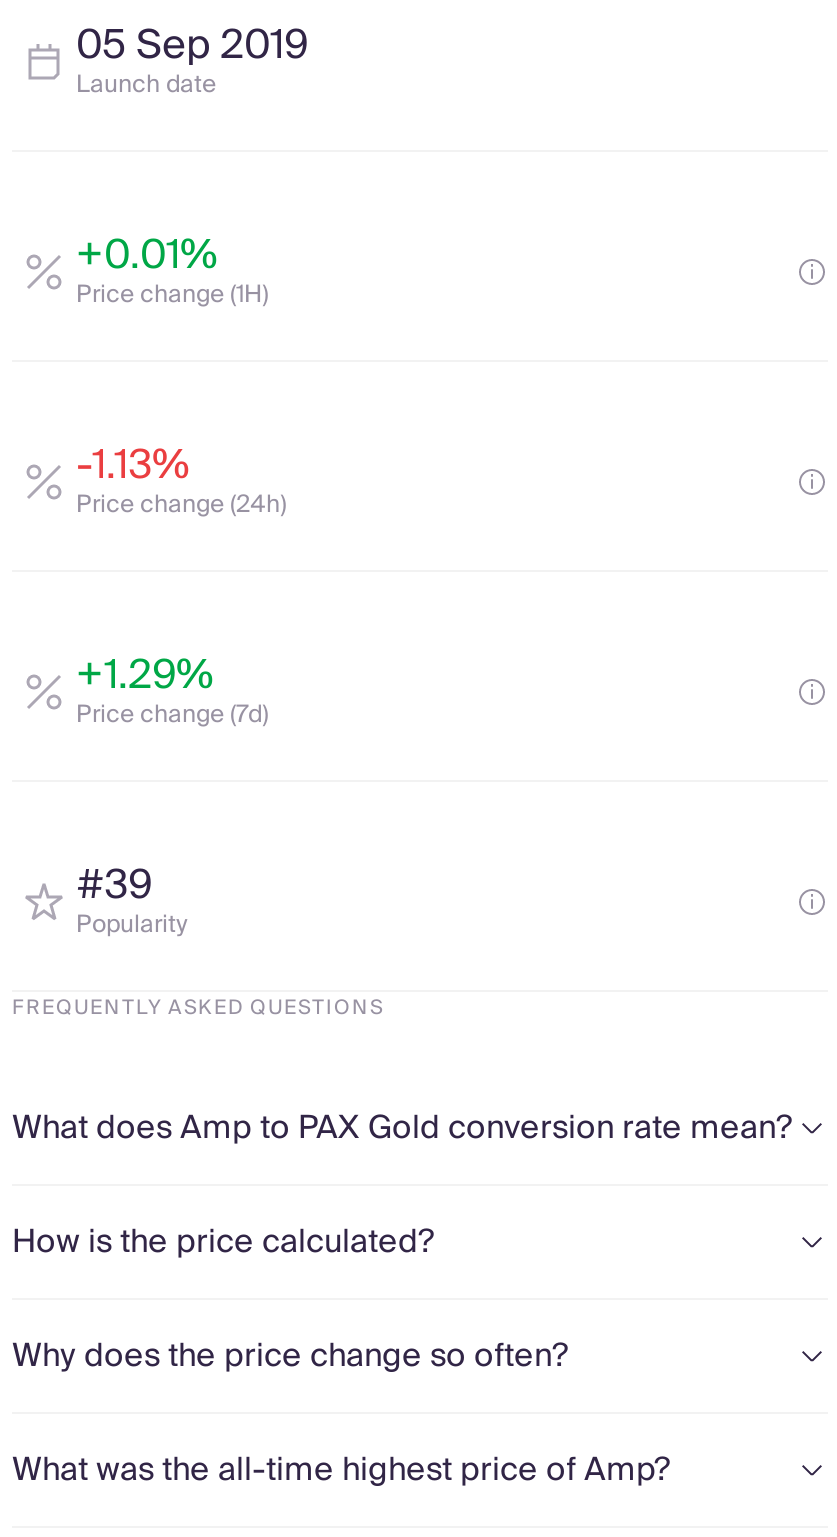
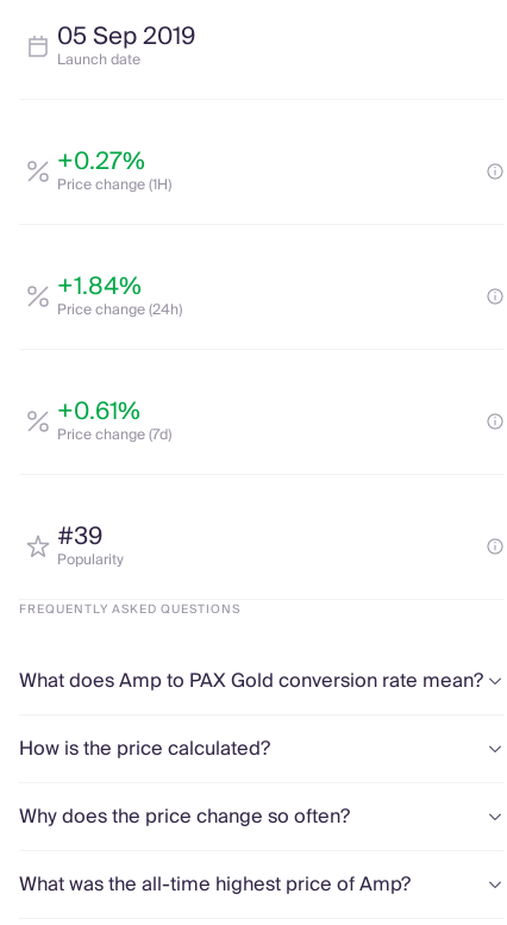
[76,222,218,290] +0.01% -> [57,142,145,182] +0.27%
[76,432,190,500] -1.13% -> [57,267,142,307] +1.84%
[76,642,214,710] +1.29% -> [57,392,140,432] +0.61%

